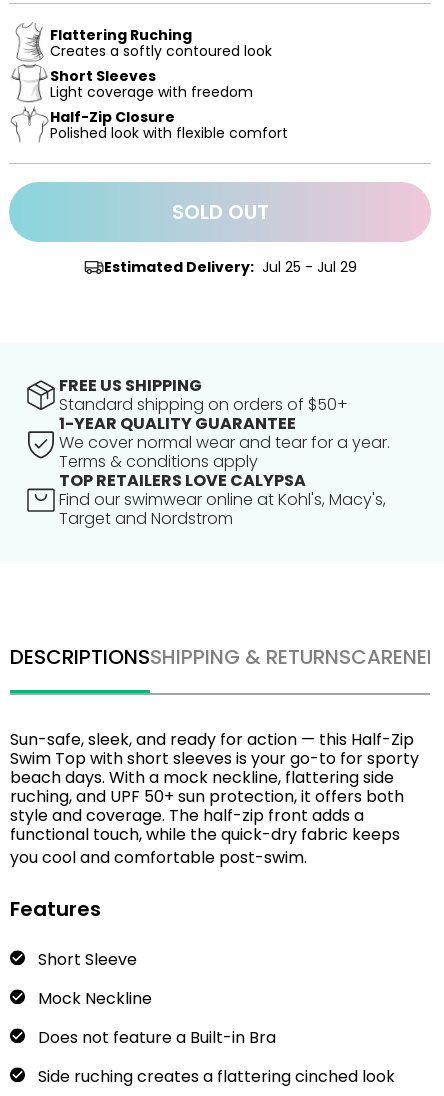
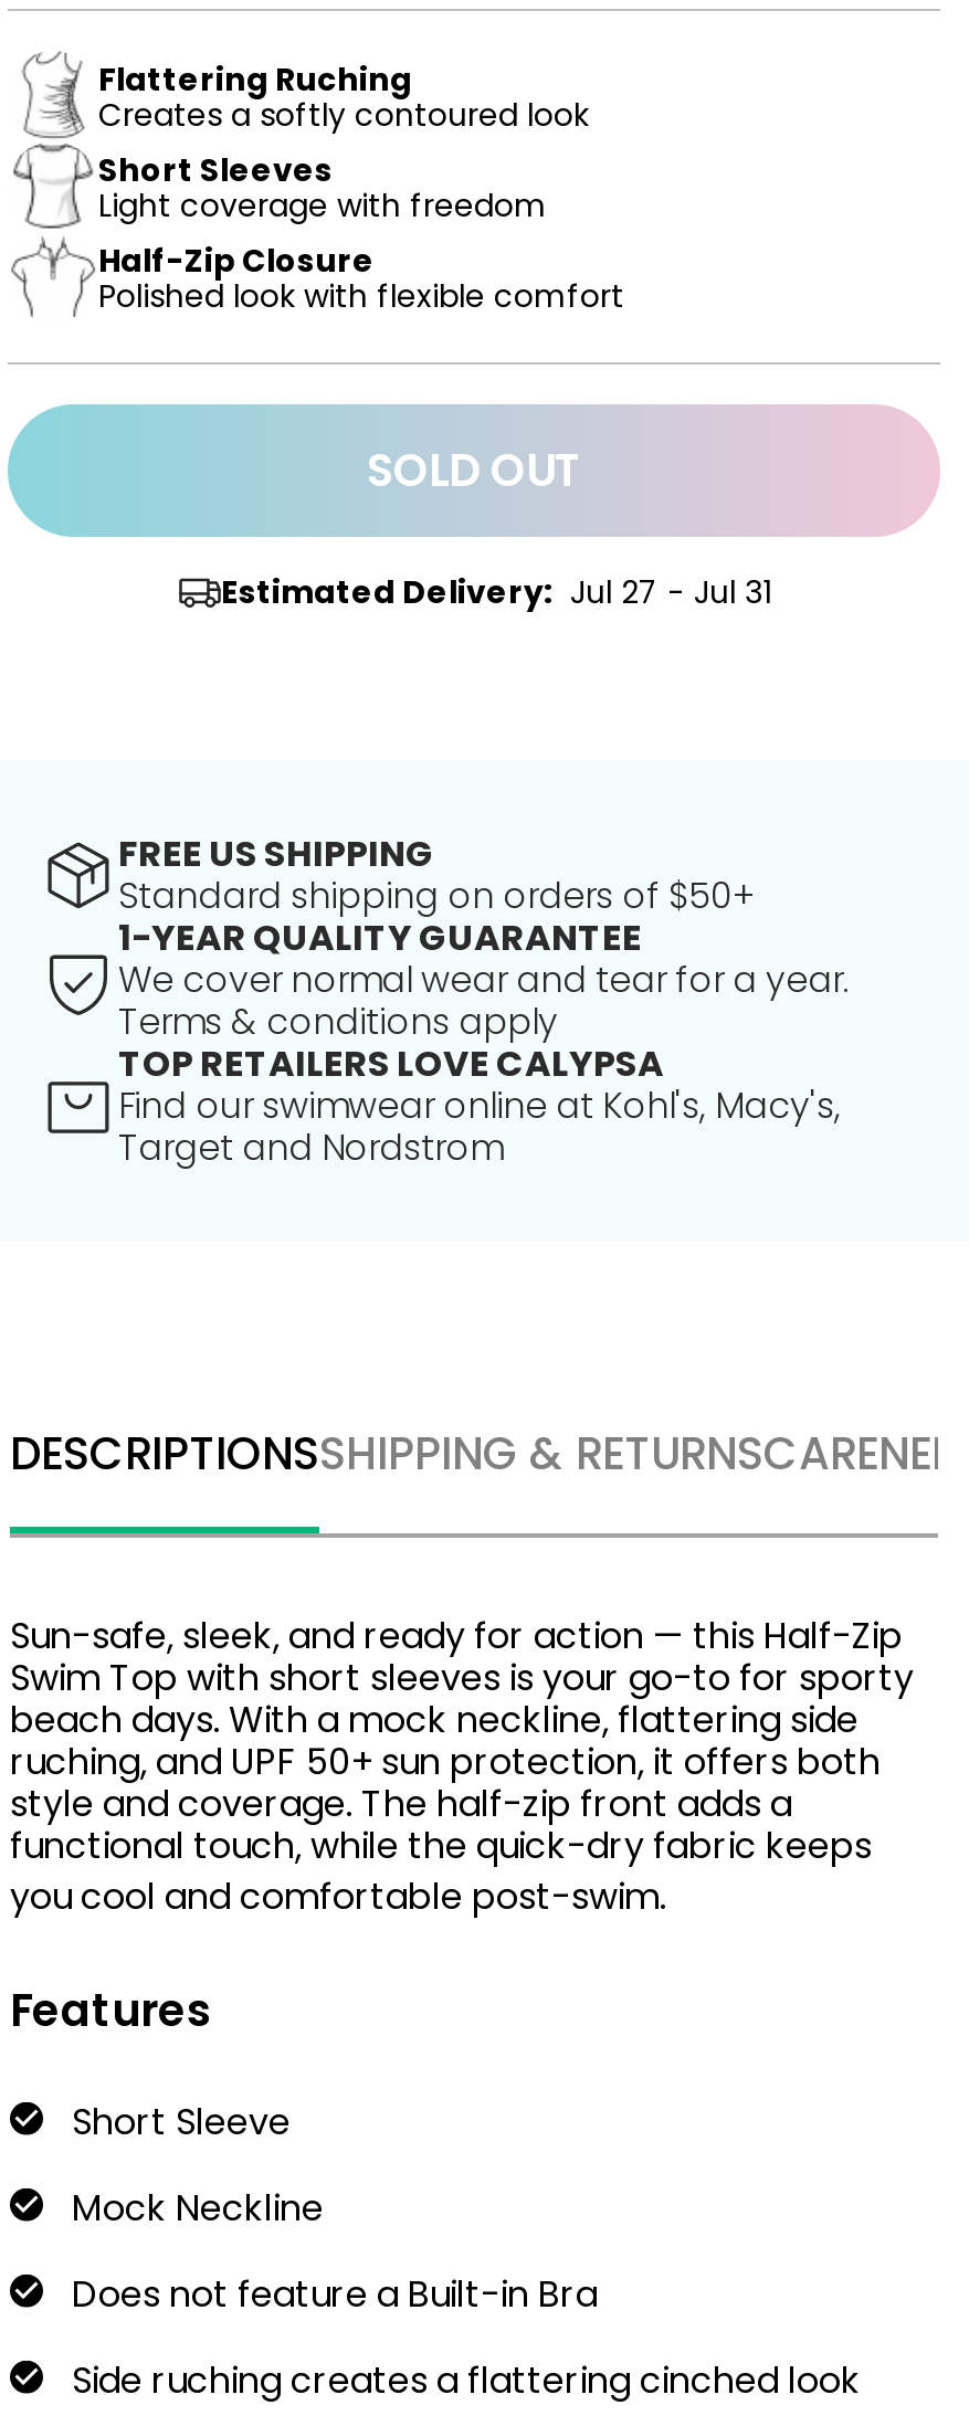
[103,256,356,276] Estimated Delivery: Jul 25 - Jul 29 -> [221,569,771,613] Estimated Delivery: Jul 27 - Jul 31

